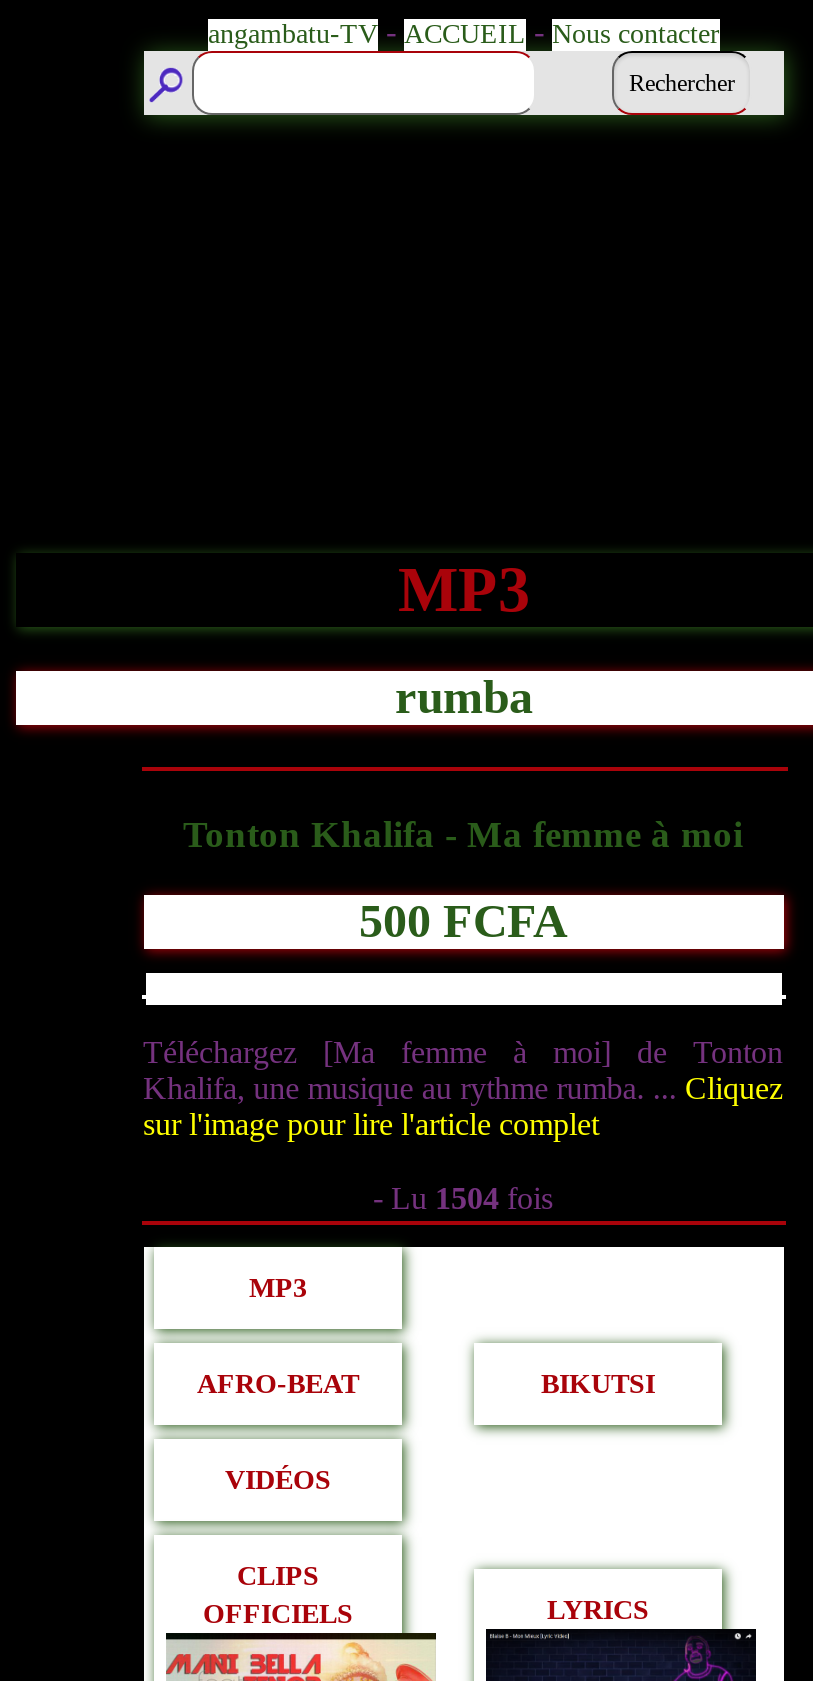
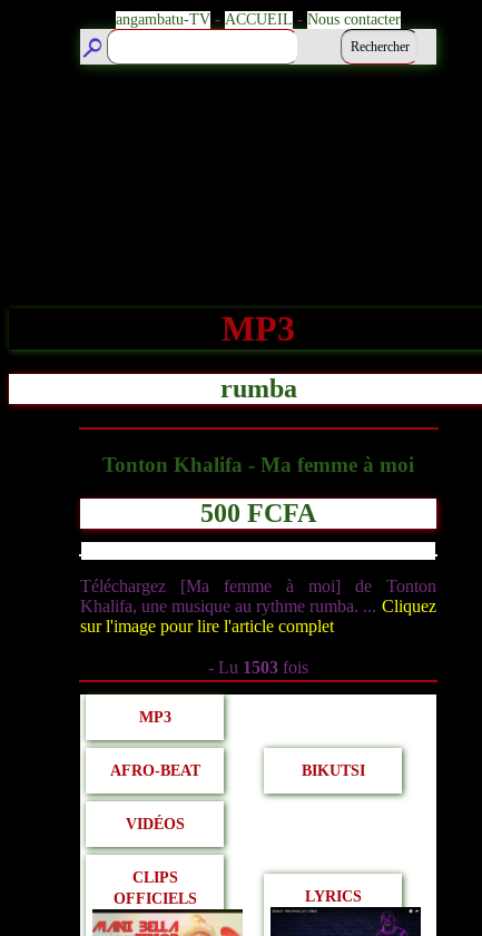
[373,1181,553,1215] - Lu 1504 fois -> [208,658,308,676] - Lu 1503 fois

